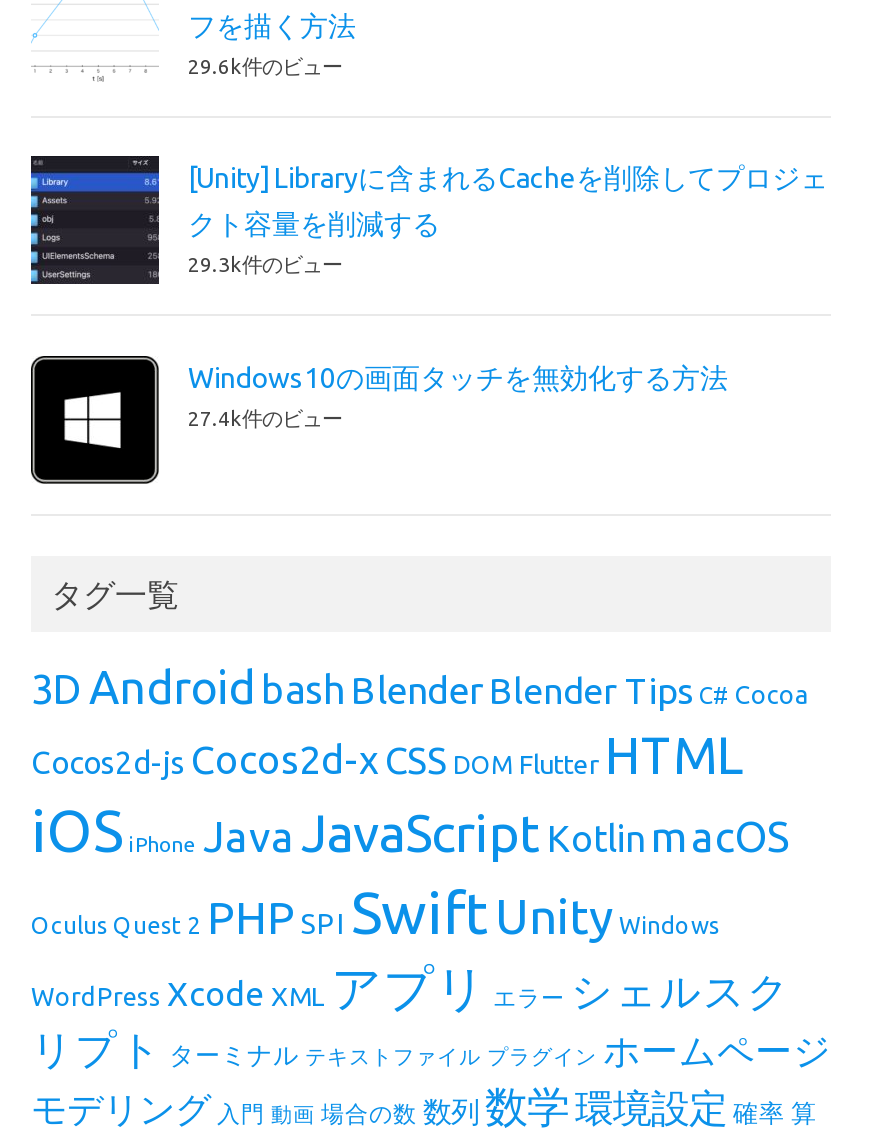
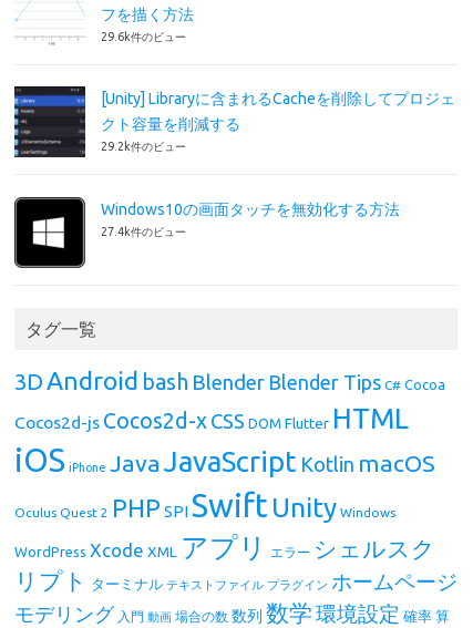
[188,252,342,276] 29.3k件のビュー -> [101,140,187,153] 29.2k件のビュー

